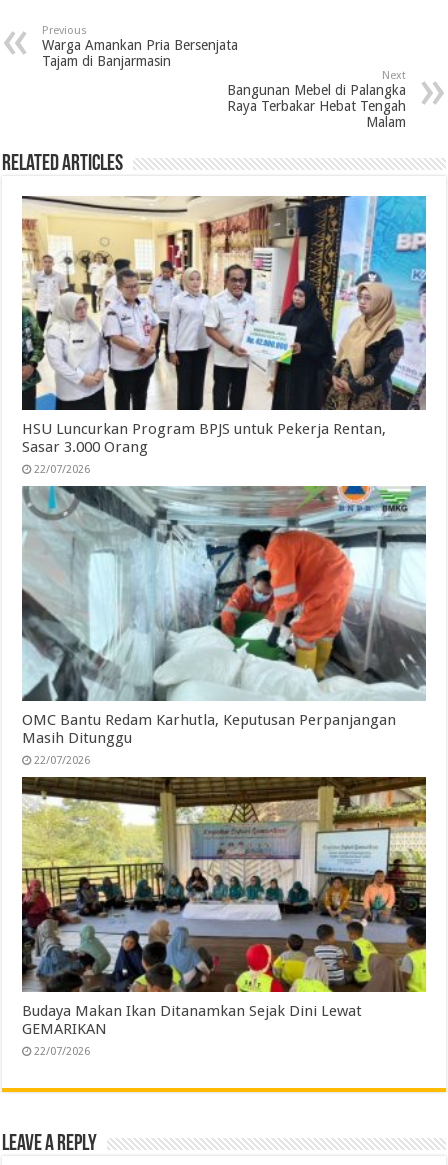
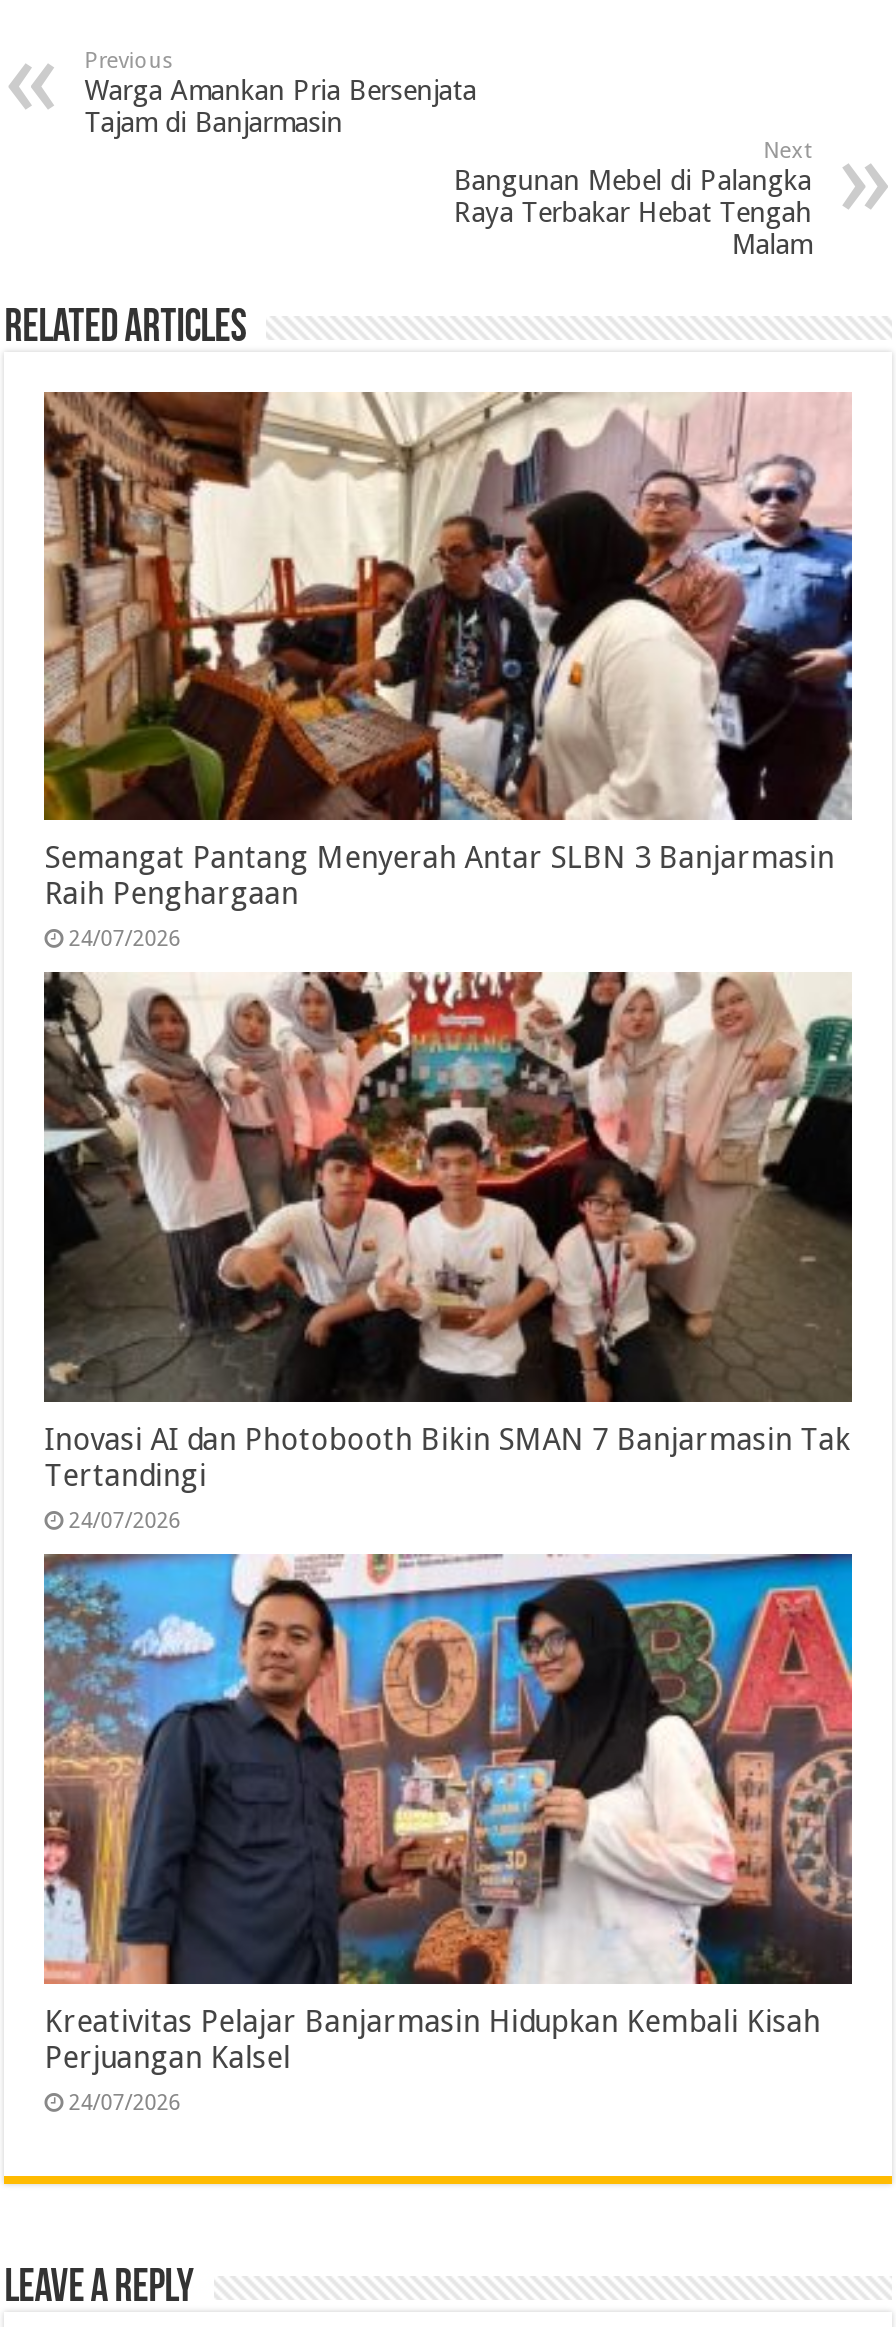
[21,195,427,476] [image] | HSU Luncurkan Program BPJS untuk Pekerja Rentan, | Sasar 3.000 Orang | 22/07/2026 -> [42,390,854,953] [image] | Semangat Pantang Menyerah Antar SLBN 3 Banjarmasin | Raih Penghargaan | 24/07/2026
[21,485,426,767] [image] | OMC Bantu Redam Karhutla, Keputusan Perpanjangan | Masih Ditunggu | 22/07/2026 -> [42,970,854,1534] [image] | Inovasi AI dan Photobooth Bikin SMAN 7 Banjarmasin Tak | Tertandingi | 24/07/2026
[21,776,427,1058] [image] | Budaya Makan Ikan Ditanamkan Sejak Dini Lewat | GEMARIKAN | 22/07/2026 -> [42,1552,854,2116] [image] | Kreativitas Pelajar Banjarmasin Hidupkan Kembali Kisah | Perjuangan Kalsel | 24/07/2026

